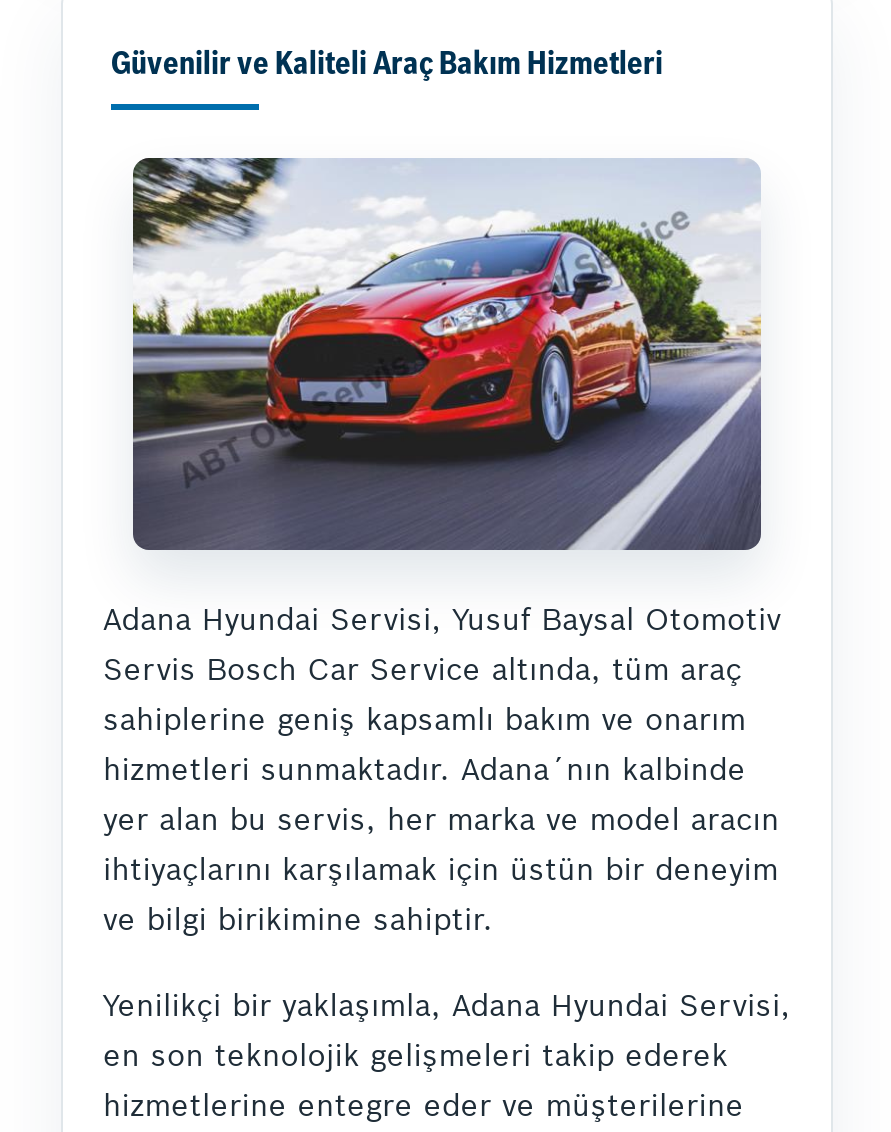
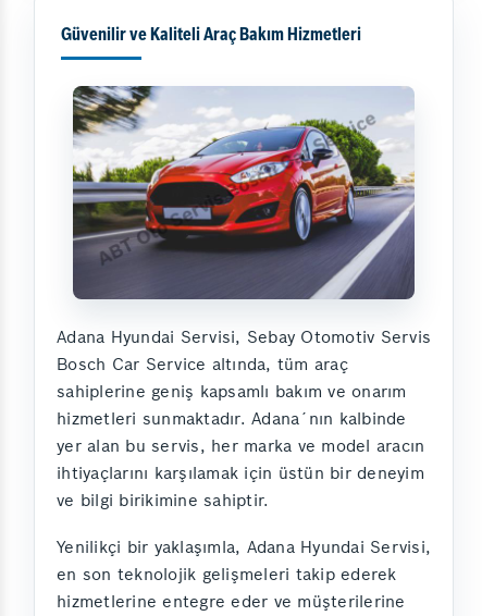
[103,600,781,688] Adana Hyundai Servisi, Yusuf Baysal Otomotiv | Servis Bosch Car Service altında, tüm araç -> [57,326,431,374] Adana Hyundai Servisi, Sebay Otomotiv Servis | Bosch Car Service altında, tüm araç

